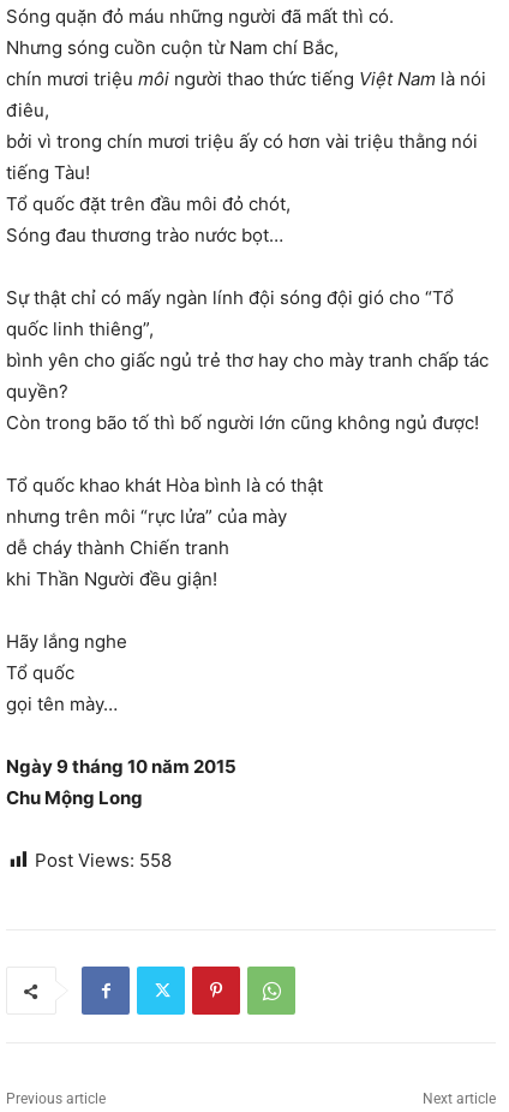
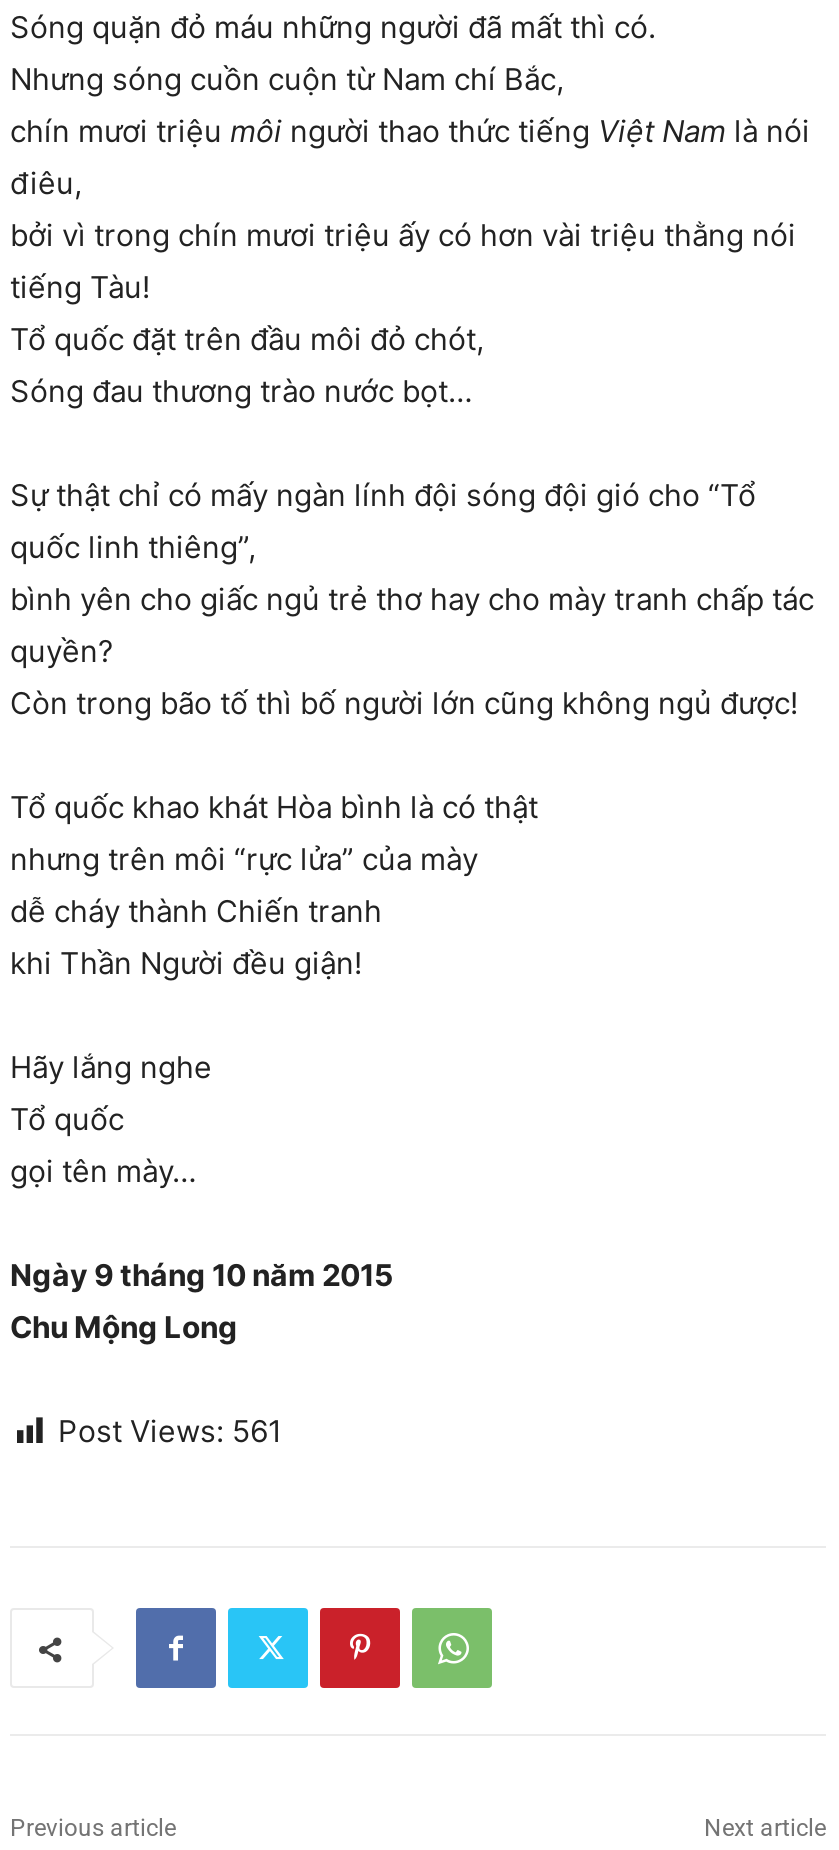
[35,849,172,872] Post Views: 558 -> [58,1412,282,1450] Post Views: 561

